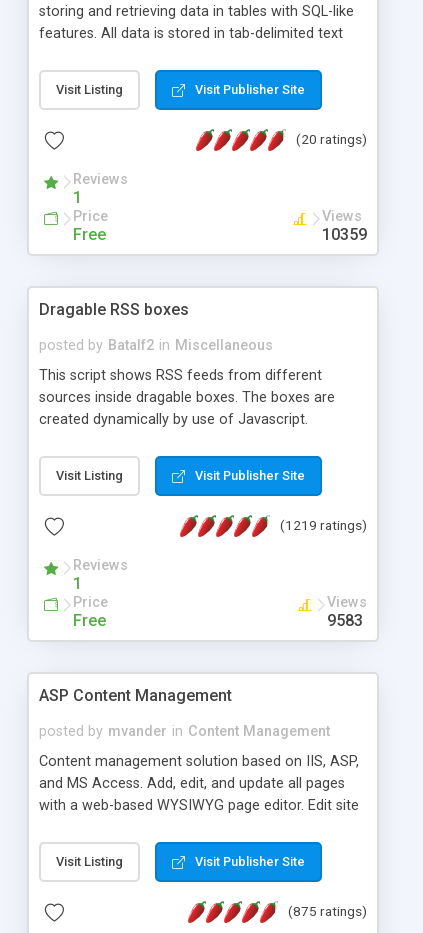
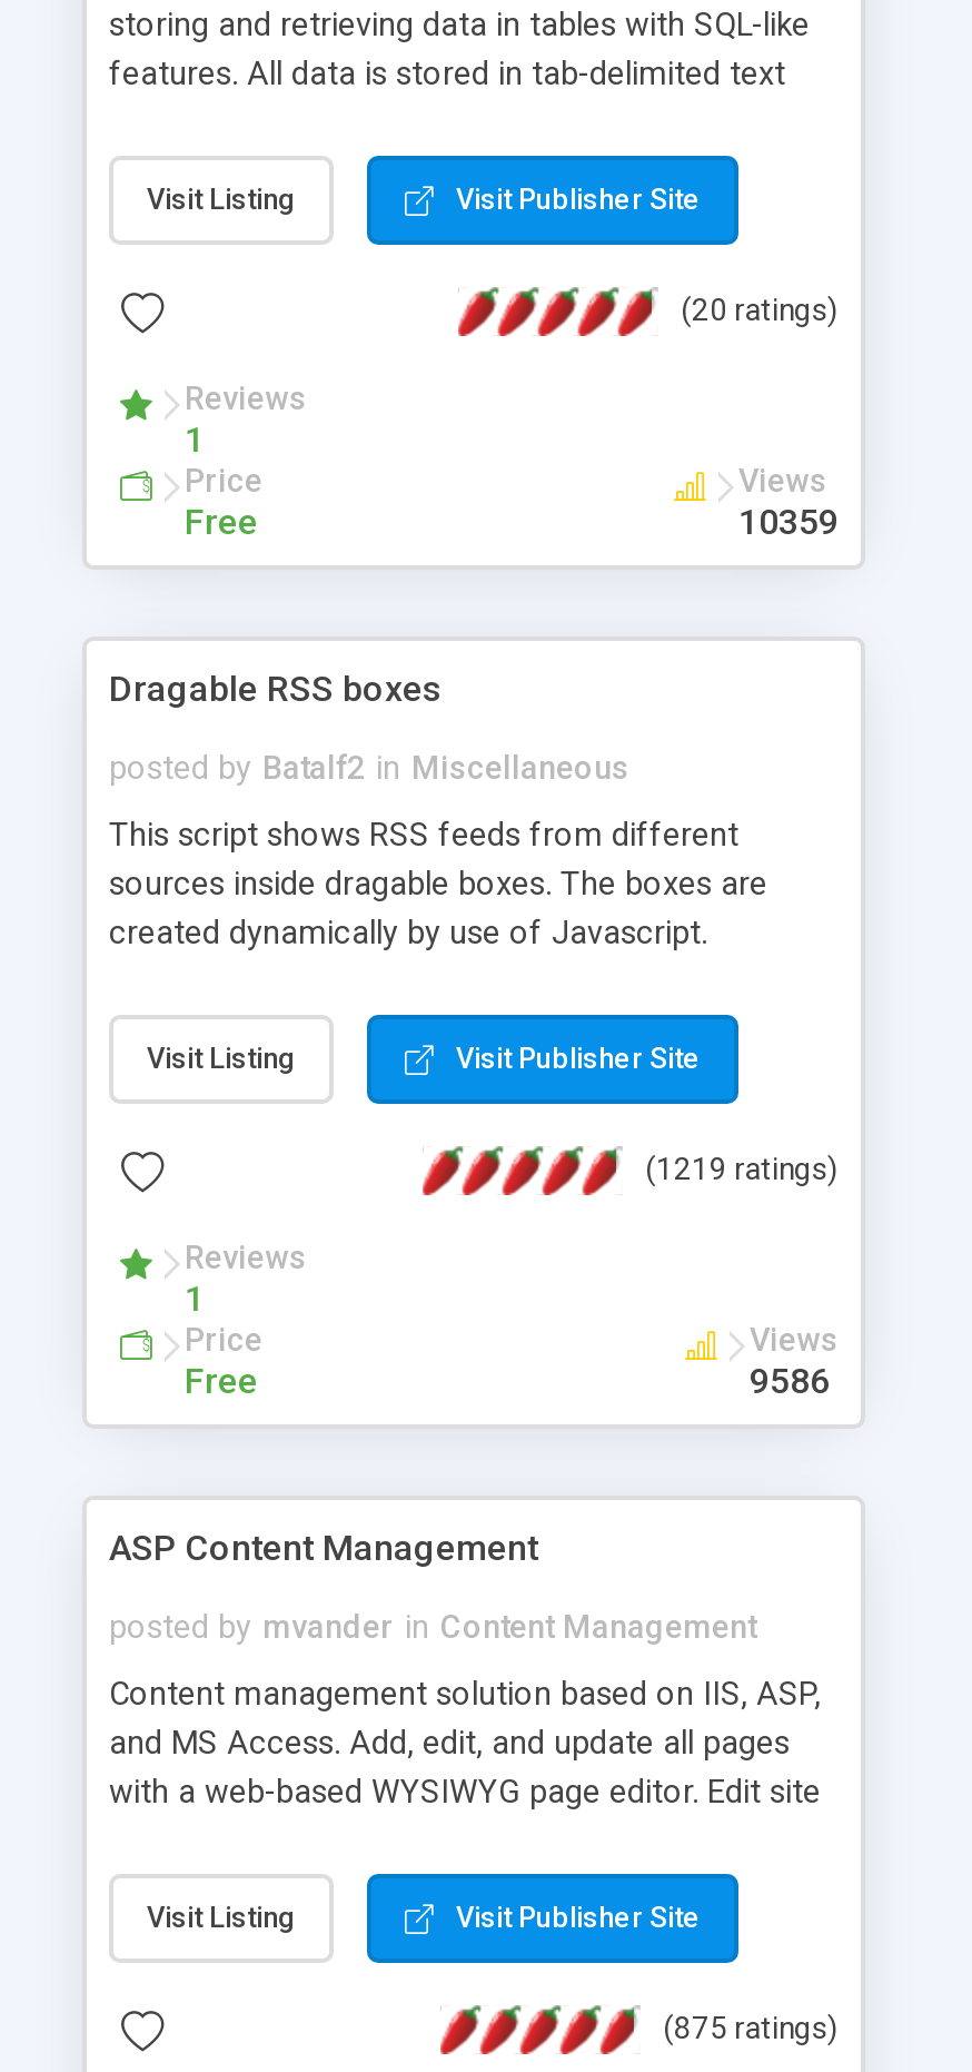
[327,611,363,630] 9583 -> [750,1359,830,1402] 9586

